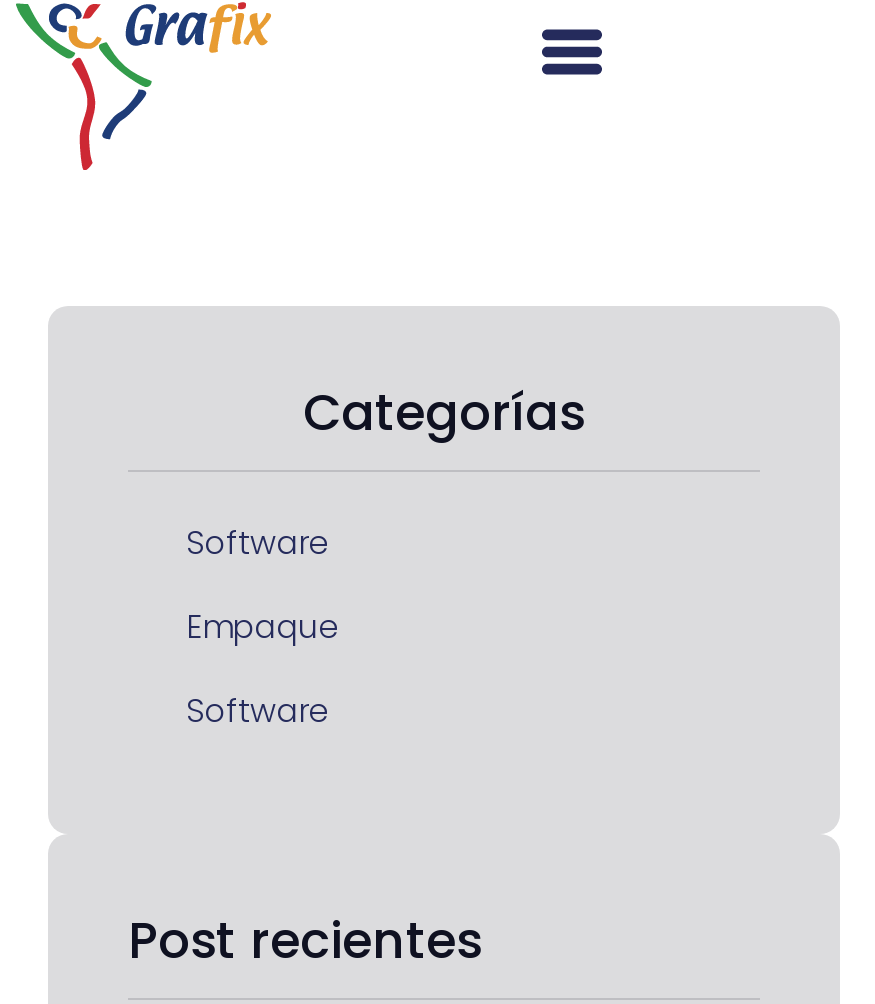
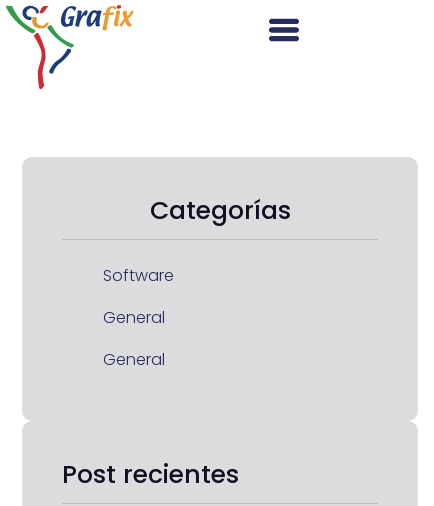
[186,603,338,649] Empaque -> [102,306,164,329] General
[186,687,328,733] Software -> [102,348,164,371] General

